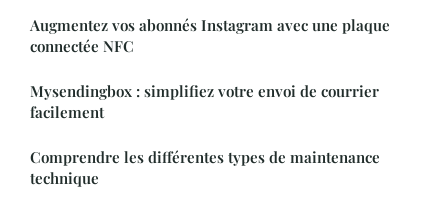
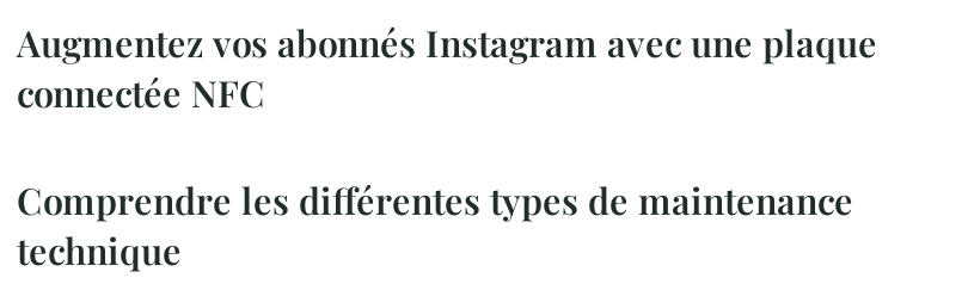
[30,81,379,122] Mysendingbox : simplifiez votre envoi de courrier | facilement -> none

